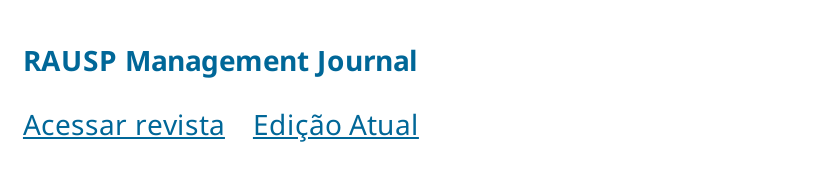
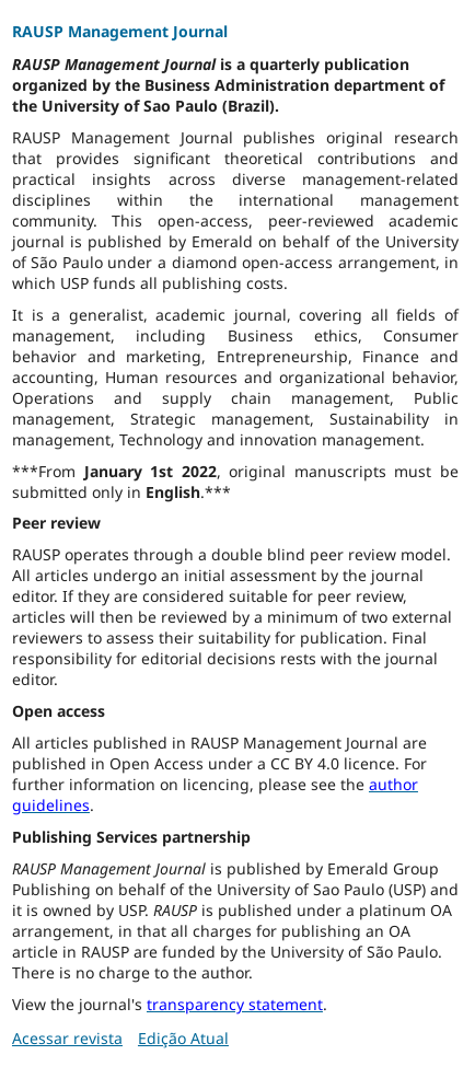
none -> [12,53,459,1015] RAUSP Management Journal is a quarterly publication | organized by the Business Administration department of | the University of Sao Paulo (Brazil). | RAUSP Management Journal publishes original research | that provides significant theoretical contributions and | practical insights across diverse management-related | disciplines within the international management | community. This open-access, peer-reviewed academic | journal is published by Emerald on behalf of the University | of São Paulo under a diamond open-access arrangement, in | which USP funds all publishing costs. | It is a generalist, academic journal, covering all fields of | management, including Business ethics, Consumer | behavior and marketing, Entrepreneurship, Finance and | accounting, Human resources and organizational behavior, | Operations and supply chain management, Public | management, Strategic management, Sustainability in | management, Technology and innovation management. | ***From January 1st 2022, original manuscripts must be | submitted only in English.*** | Peer review | RAUSP operates through a double blind peer review model. | All articles undergo an initial assessment by the journal | editor. If they are considered suitable for peer review, | articles will then be reviewed by a minimum of two external | reviewers to assess their suitability for publication. Final | responsibility for editorial decisions rests with the journal | editor. | Open access | All articles published in RAUSP Management Journal are | published in Open Access under a CC BY 4.0 licence. For | further information on licencing, please see the author | guidelines. | Publishing Services partnership | RAUSP Management Journal is published by Emerald Group | Publishing on behalf of the University of Sao Paulo (USP) and | it is owned by USP. RAUSP is published under a platinum OA | arrangement, in that all charges for publishing an OA | article in RAUSP are funded by the University of São Paulo. | There is no charge to the author. | View the journal's transparency statement.

